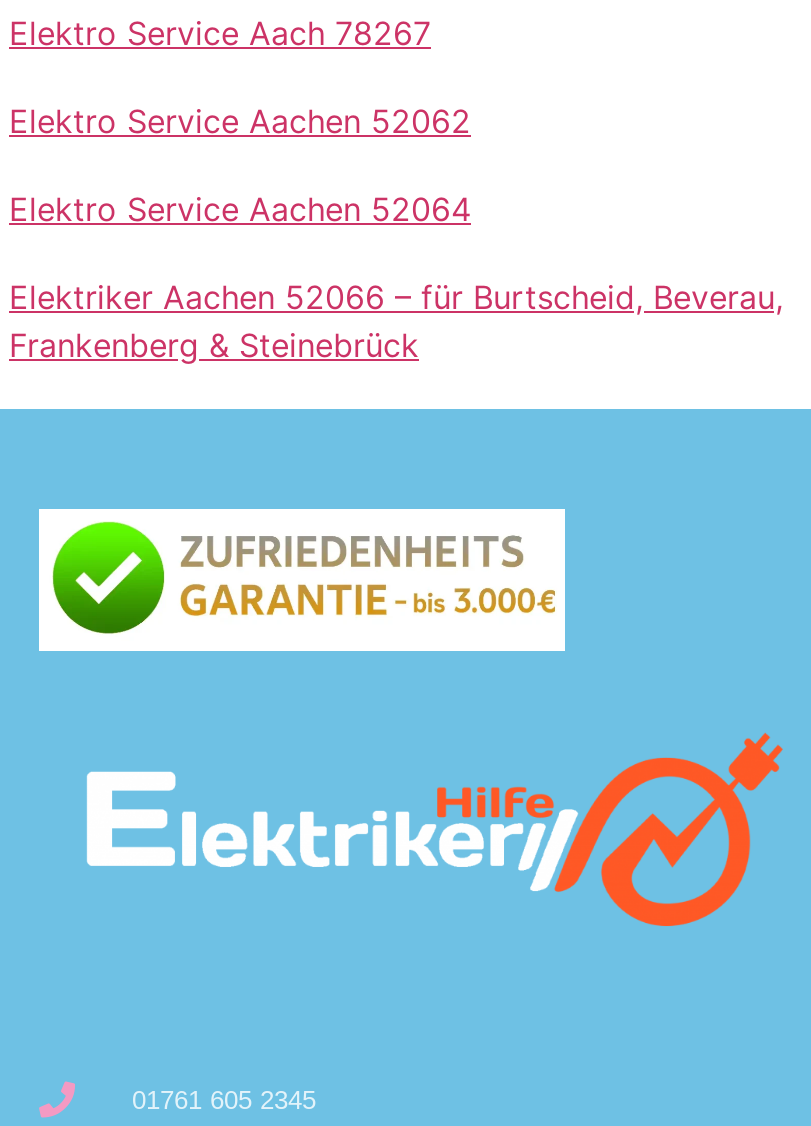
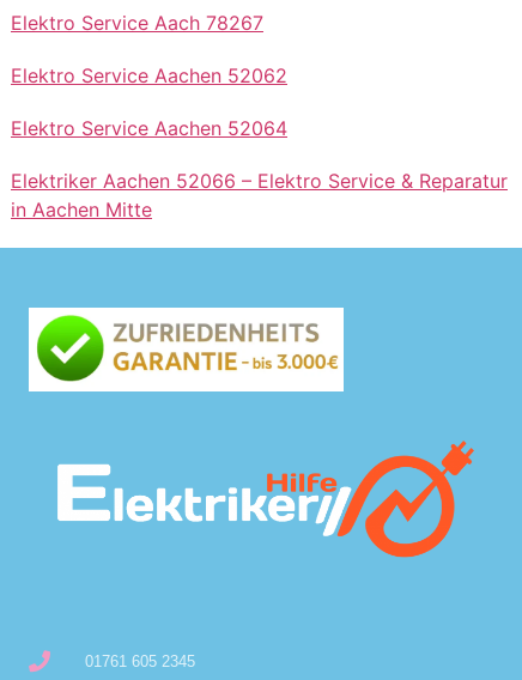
[9,277,783,365] Elektriker Aachen 52066 – für Burtscheid, Beverau, | Frankenberg & Steinebrück -> [11,168,508,221] Elektriker Aachen 52066 – Elektro Service & Reparatur | in Aachen Mitte

